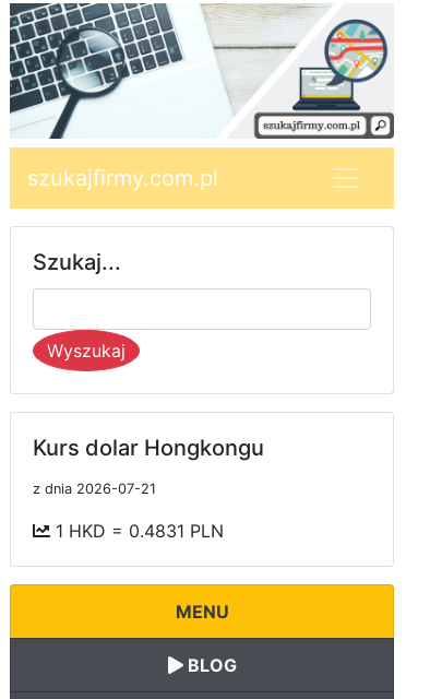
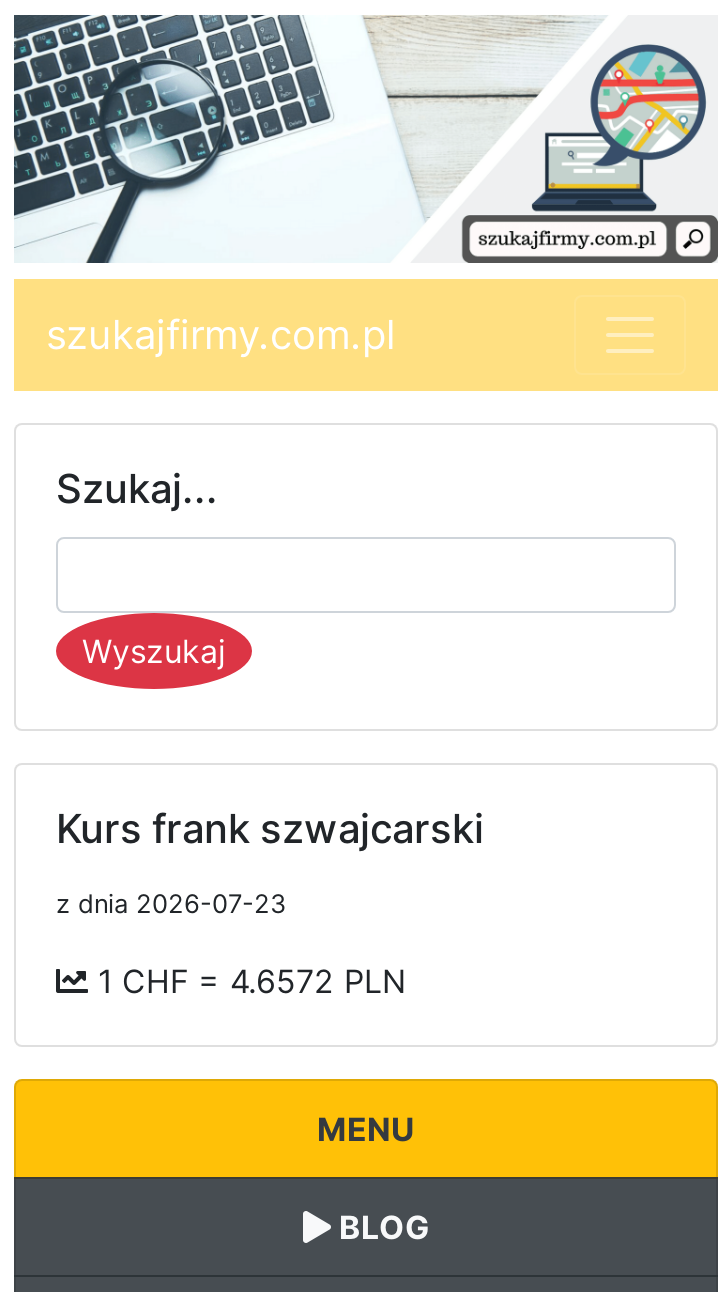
[33,435,264,461] Kurs dolar Hongkongu -> [56,805,484,853] Kurs frank szwajcarski
[33,480,156,497] z dnia 2026-07-21 -> [56,889,286,919] z dnia 2026-07-23
[50,520,224,542] 1 HKD = 0.4831 PLN -> [88,961,406,1001] 1 CHF = 4.6572 PLN

